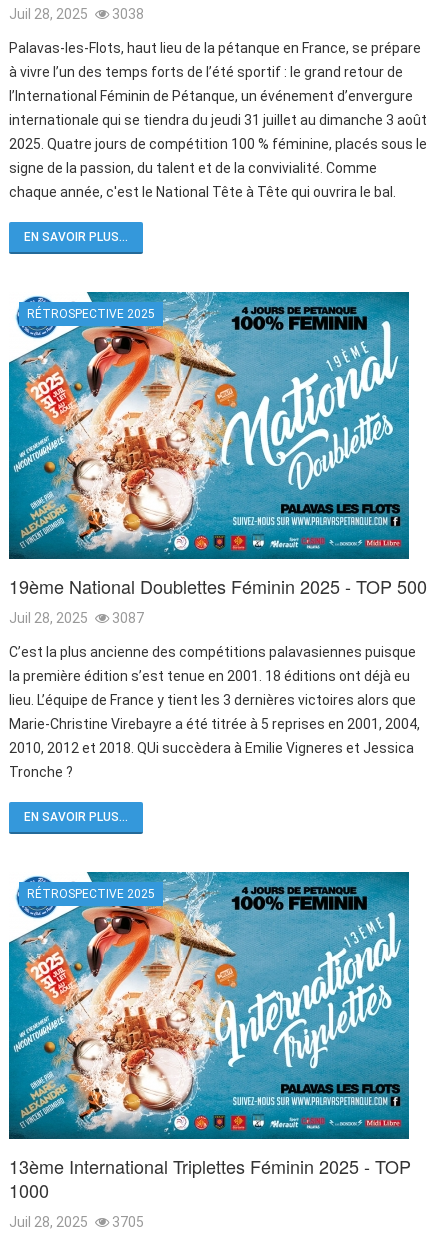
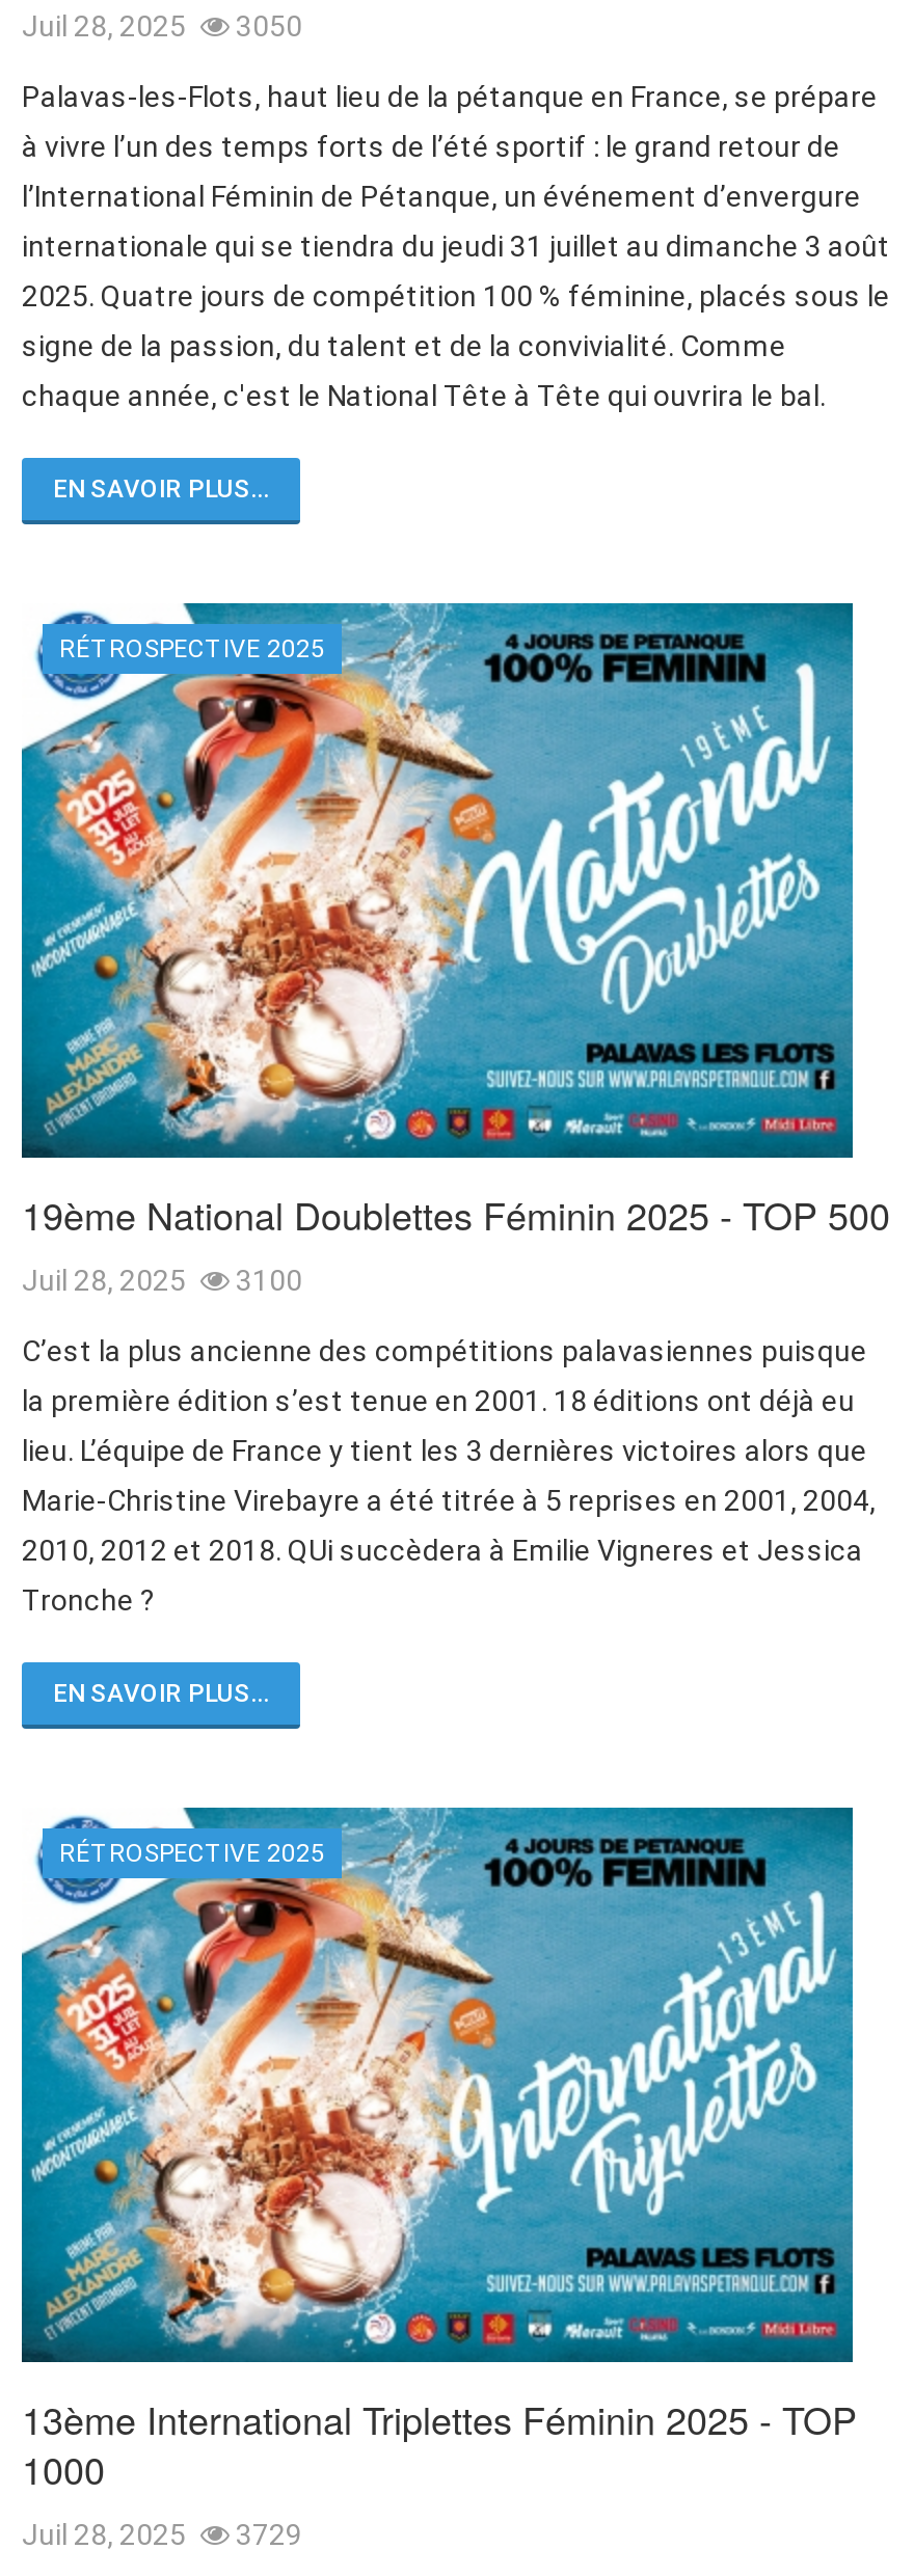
[9,6,144,22] Juil 28, 2025 3038 -> [22,9,302,42] Juil 28, 2025 3050
[9,610,144,626] Juil 28, 2025 3087 -> [22,1263,302,1297] Juil 28, 2025 3100
[9,1214,144,1230] Juil 28, 2025 3705 -> [22,2518,302,2551] Juil 28, 2025 3729

